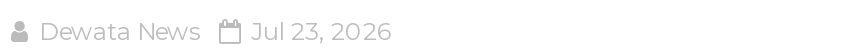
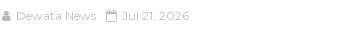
[39,16,391,46] Dewata News Jul 23, 2026 -> [16,8,189,23] Dewata News Jul 21, 2026

